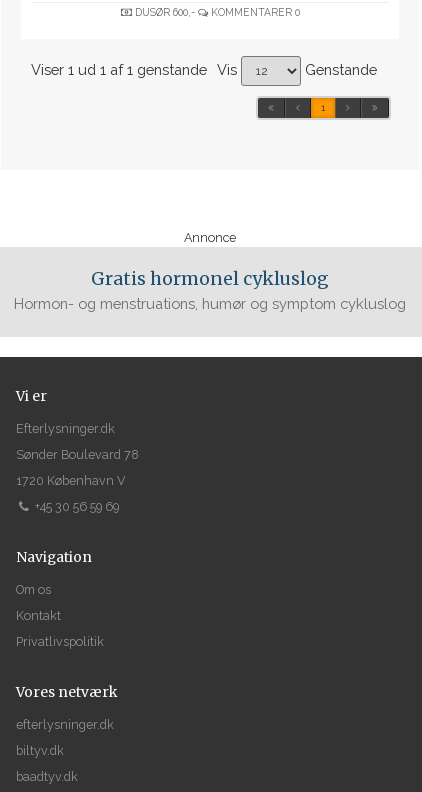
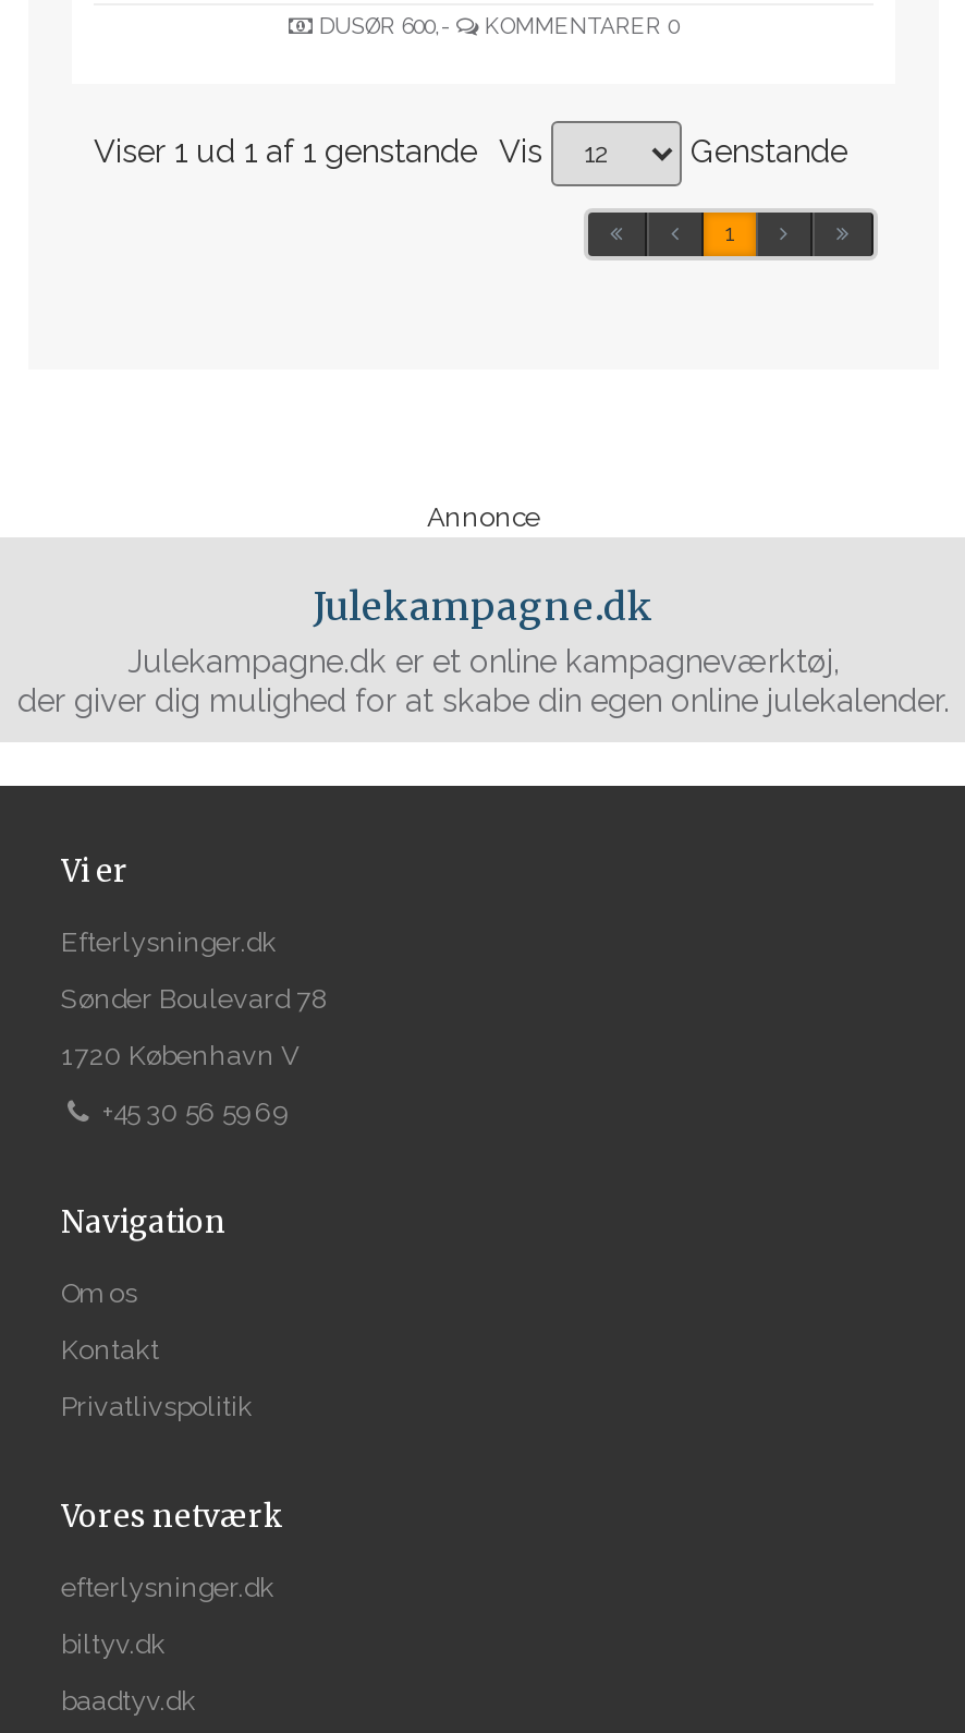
[14,268,406,312] Gratis hormonel cykluslog | Hormon- og menstruations, humør og symptom cykluslog -> [17,584,950,719] Julekampagne.dk | Julekampagne.dk er et online kampagneværktøj, | der giver dig mulighed for at skabe din egen online julekalender.

